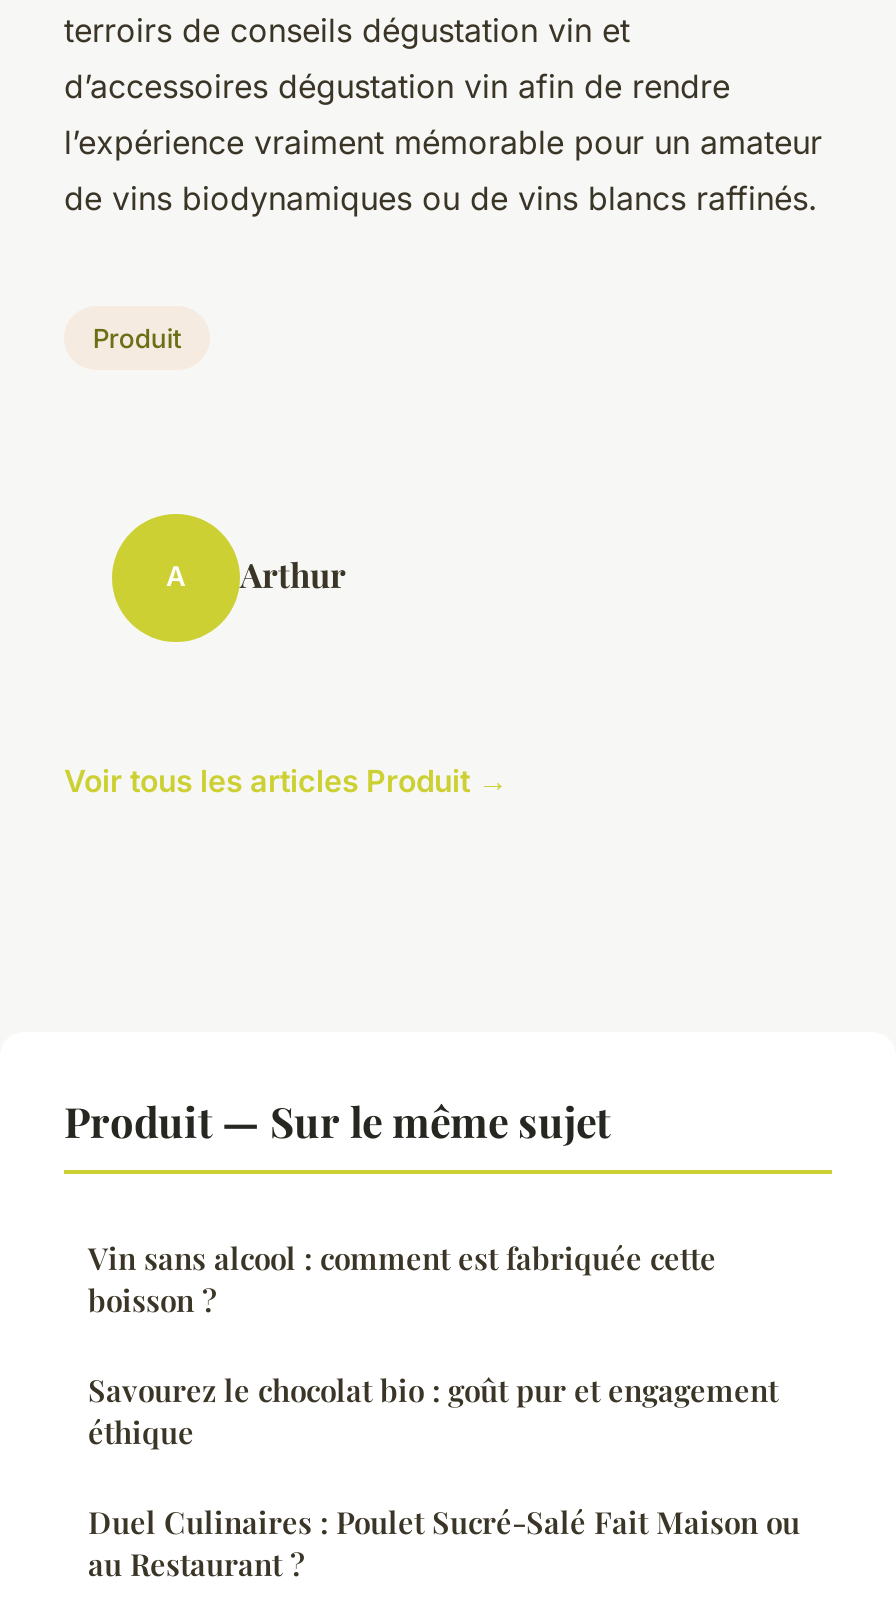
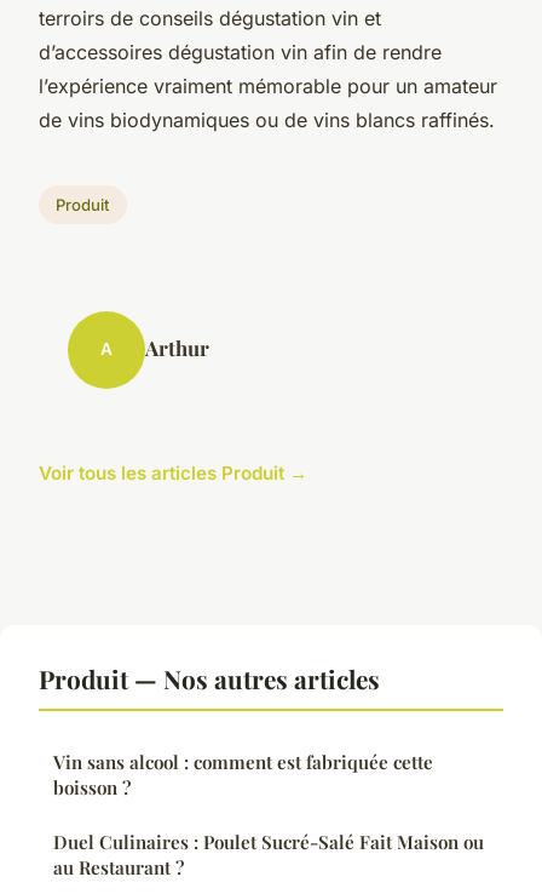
[64,1091,610,1147] Produit — Sur le même sujet -> [39,661,380,695] Produit — Nos autres articles
[88,1369,778,1451] Savourez le chocolat bio : goût pur et engagement | éthique -> none

